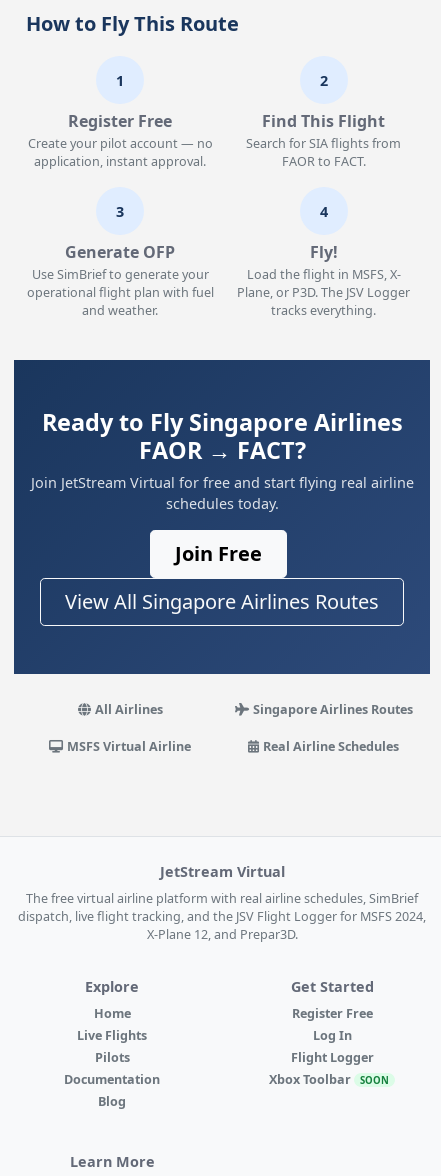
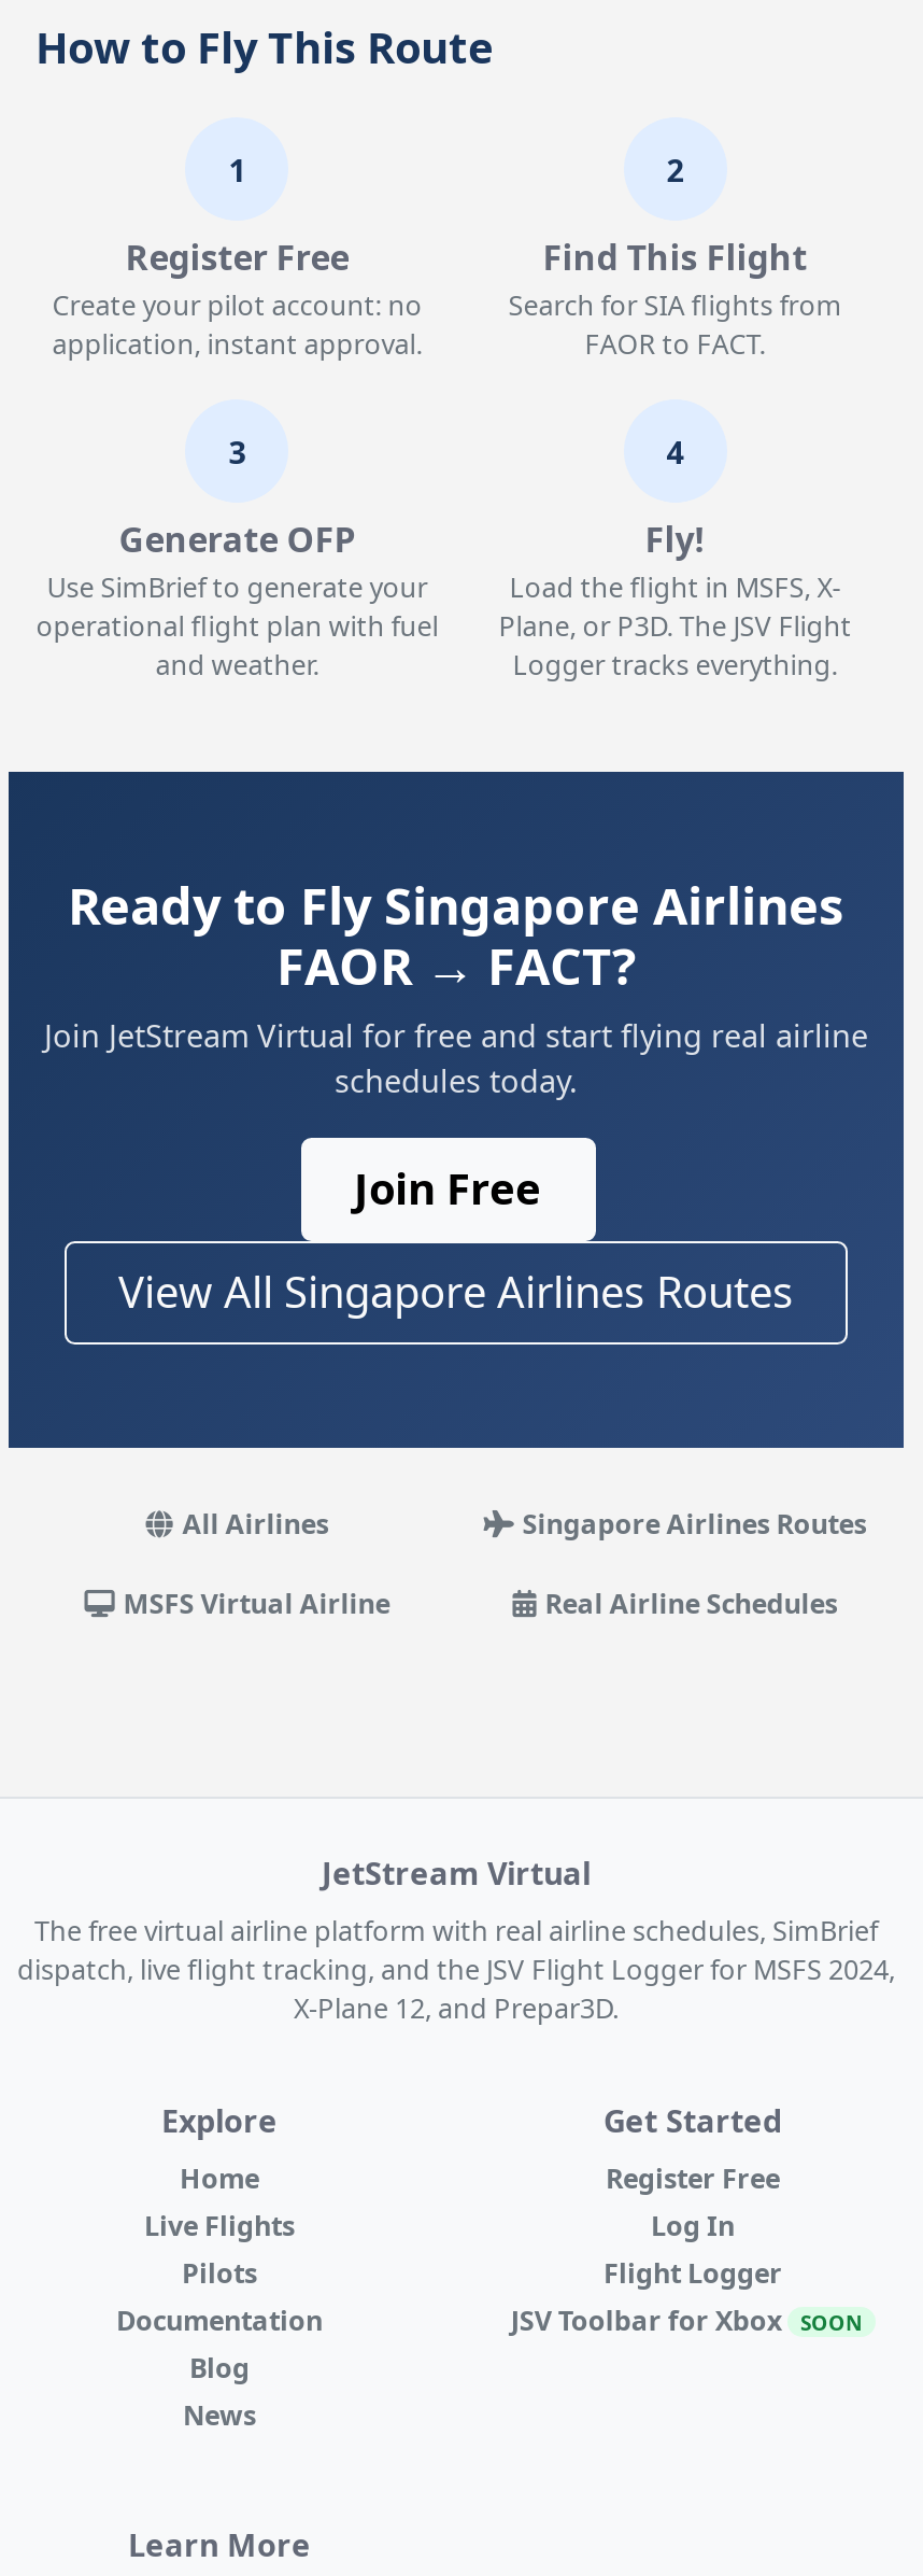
[28,135,213,152] Create your pilot account — no -> [52,287,422,324] Create your pilot account: no
[237,284,410,319] Plane, or P3D. The JSV Logger | tracks everything. -> [499,608,852,684] Plane, or P3D. The JSV Flight | Logger tracks everything.
[269,1071,389,1088] Xbox Toolbar SOON -> [511,2303,863,2339] JSV Toolbar for Xbox SOON
none -> [183,2397,256,2434] News

